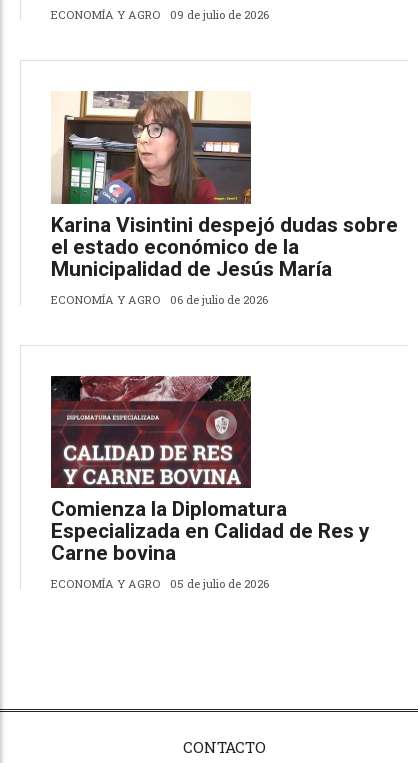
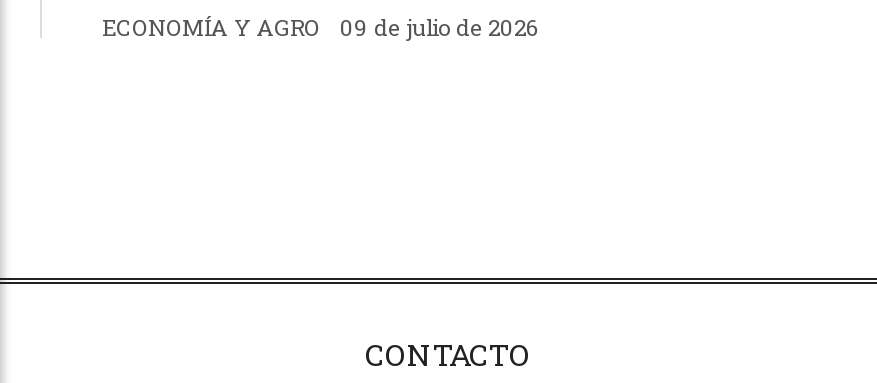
[51,90,398,307] [image] | Karina Visintini despejó dudas sobre | el estado económico de la | Municipalidad de Jesús María | ECONOMÍA Y AGRO | 06 de julio de 2026 -> none
[50,375,370,591] [image] | Comienza la Diplomatura | Especializada en Calidad de Res y | Carne bovina | ECONOMÍA Y AGRO | 05 de julio de 2026 -> none

